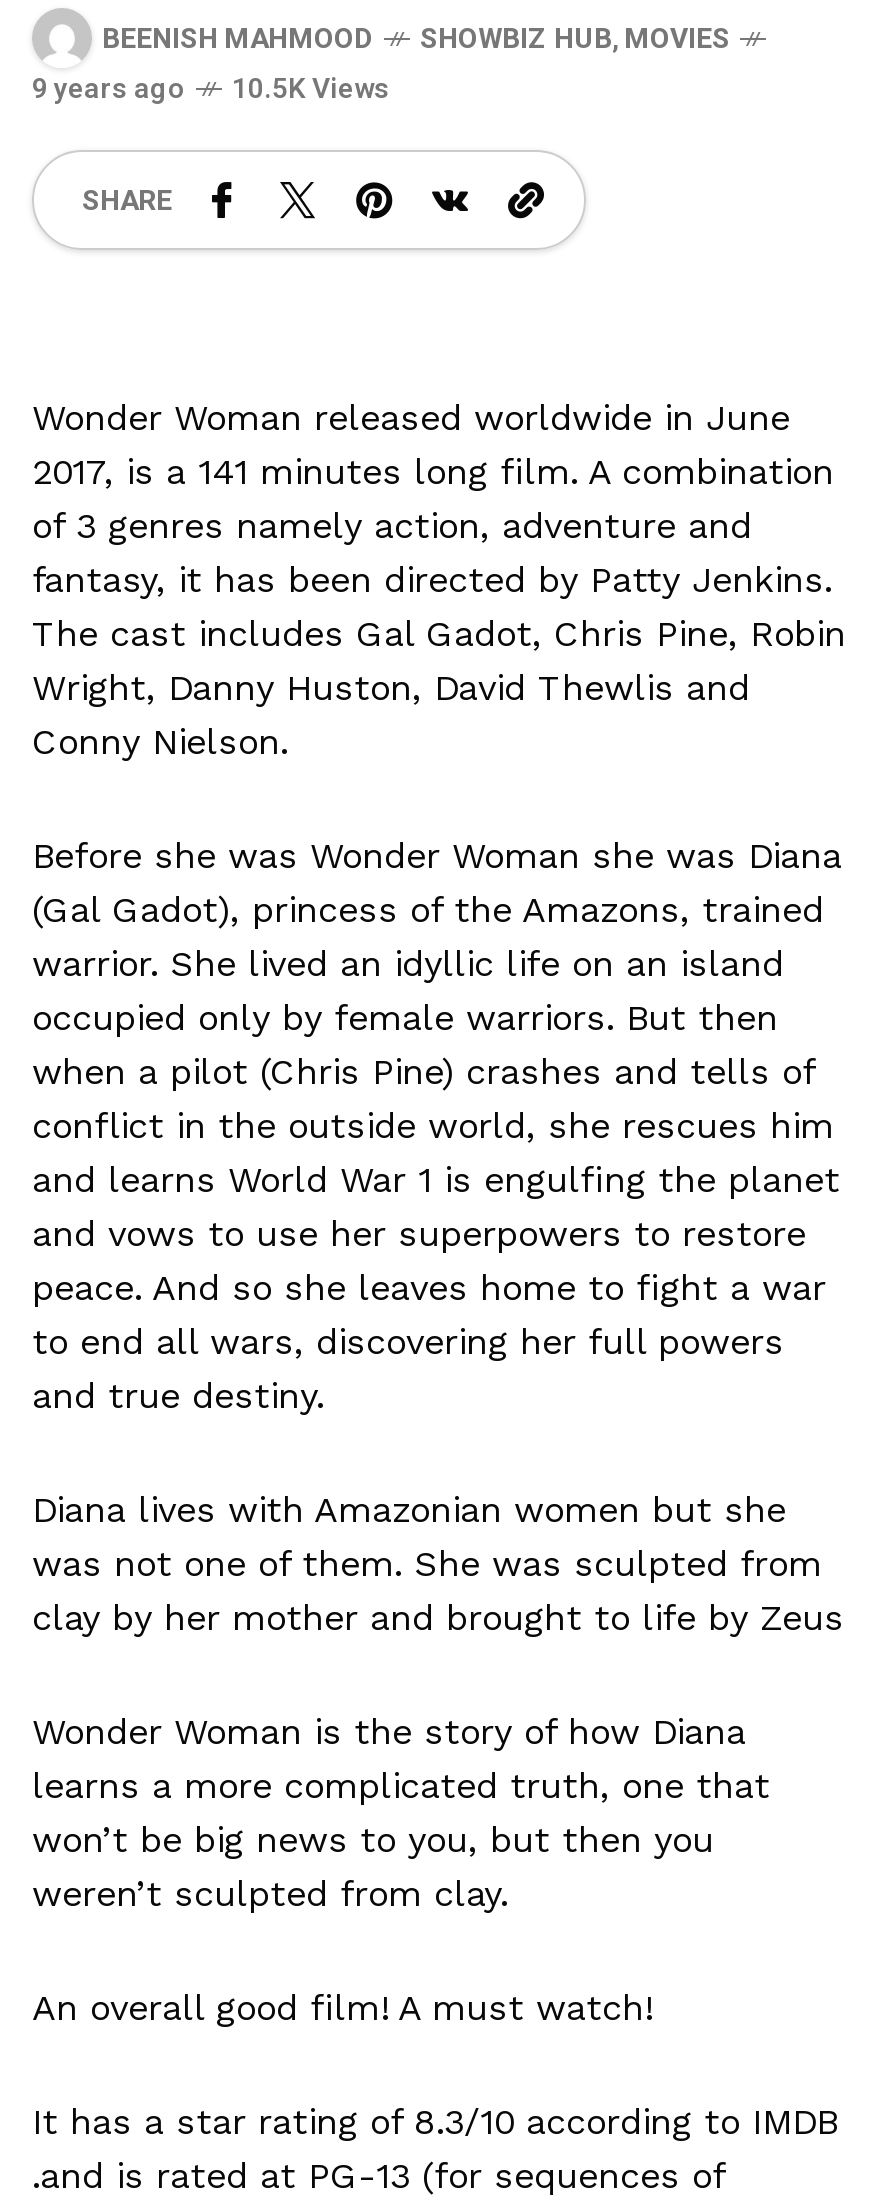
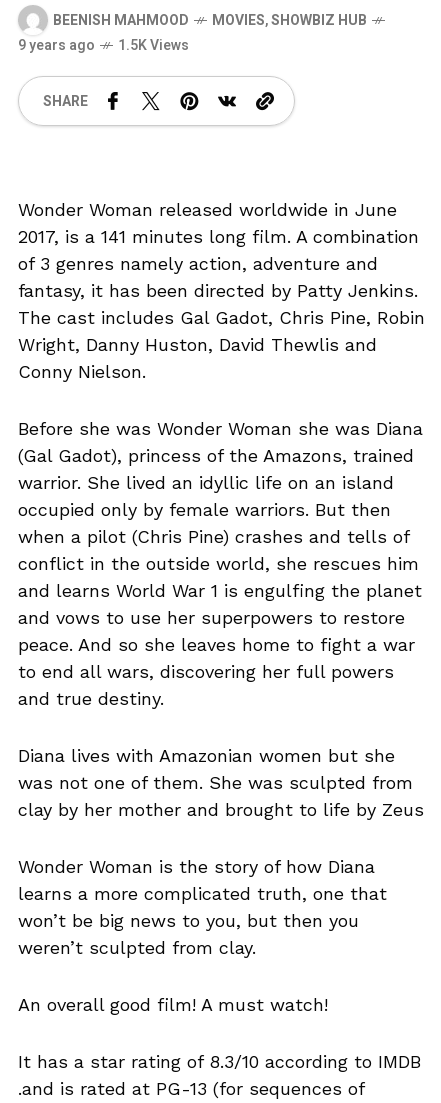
[420,17,730,59] SHOWBIZ HUB, MOVIES -> [212,9,367,30] MOVIES, SHOWBIZ HUB
[32,68,390,110] 9 years ago 10.5K Views -> [18,35,189,56] 9 years ago 1.5K Views

